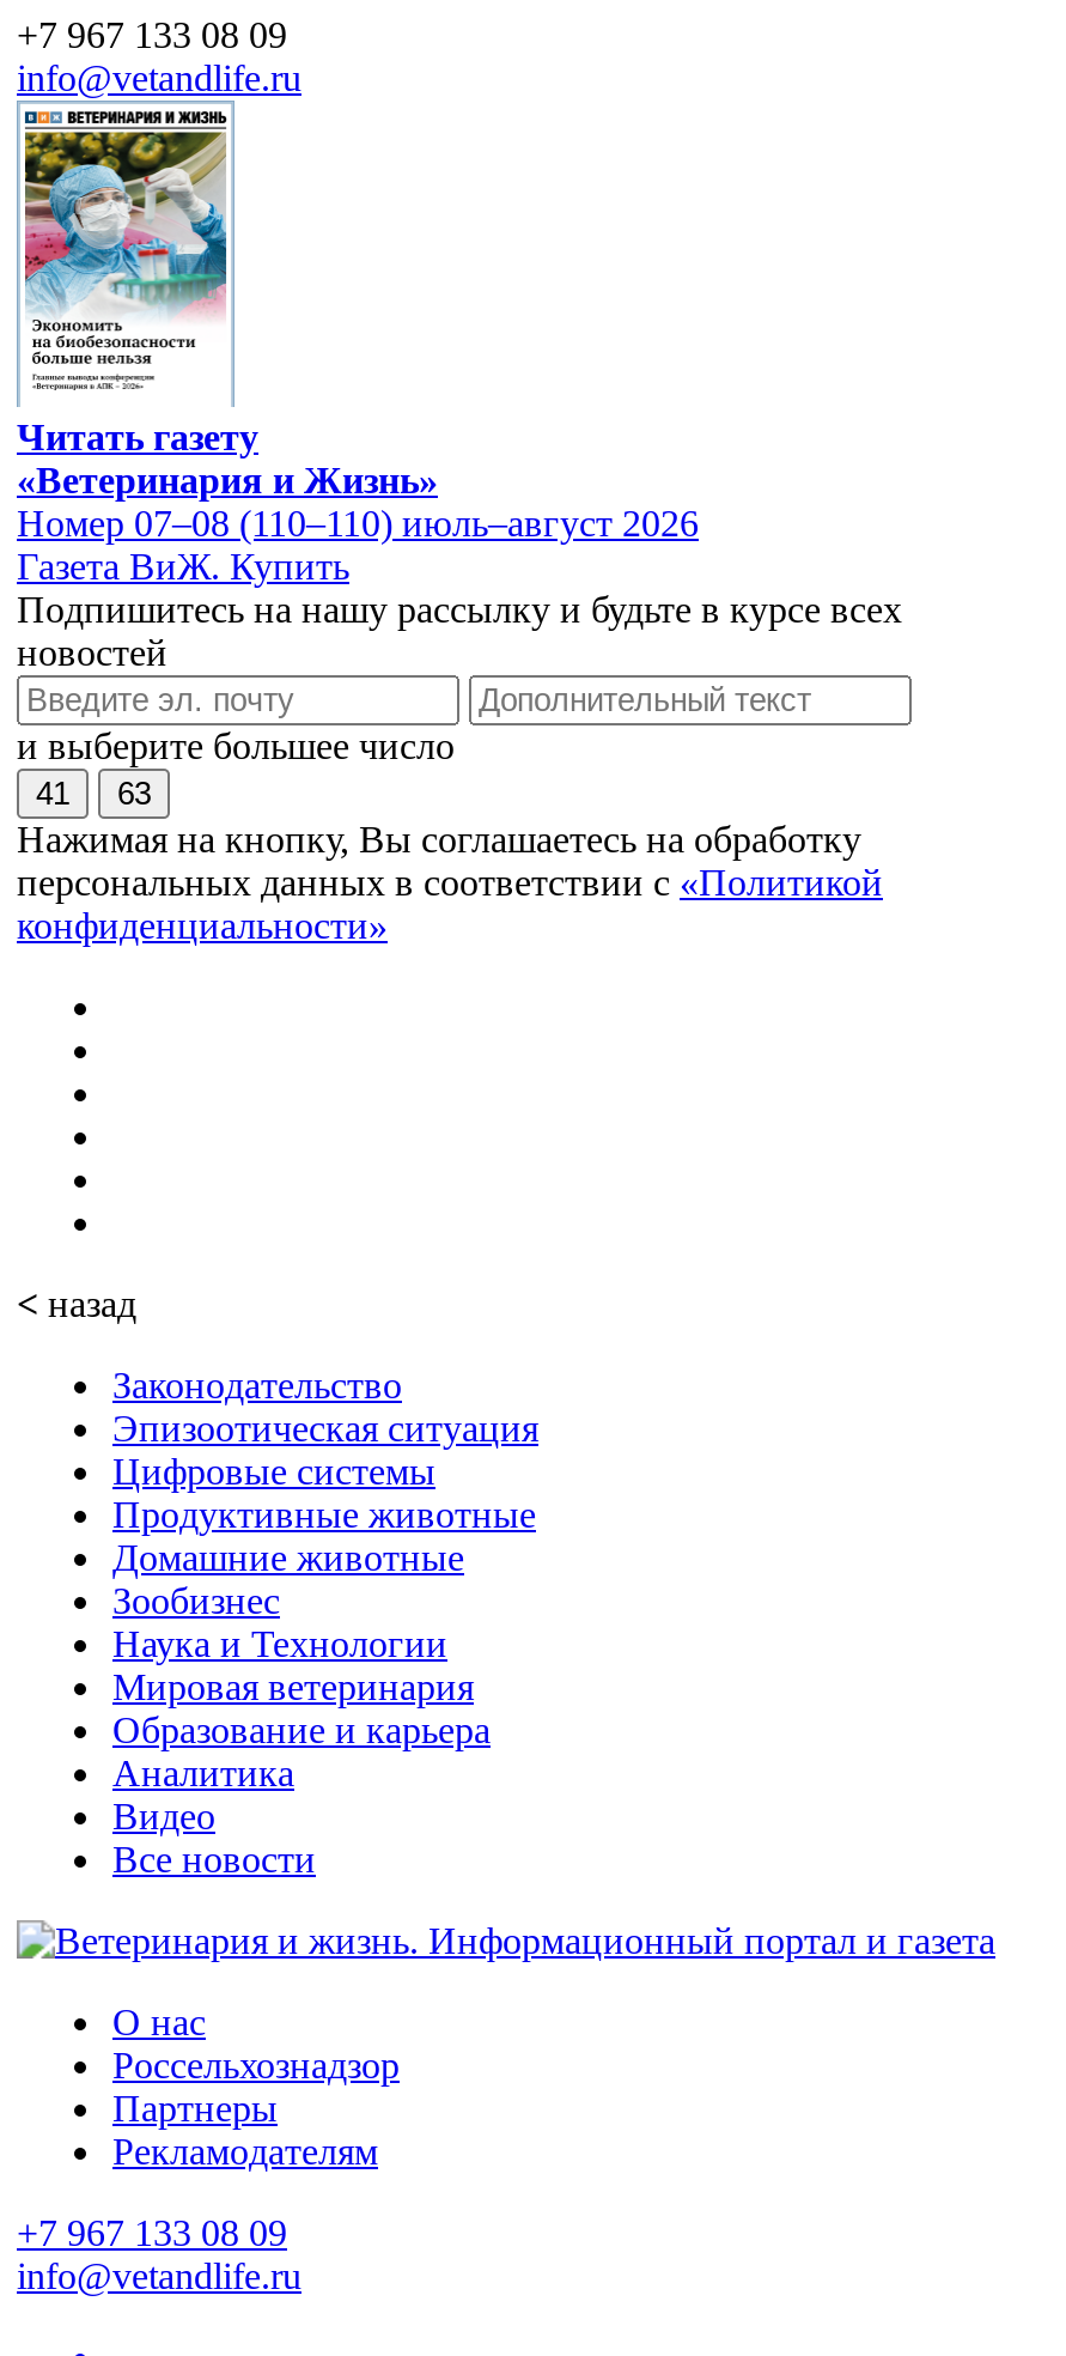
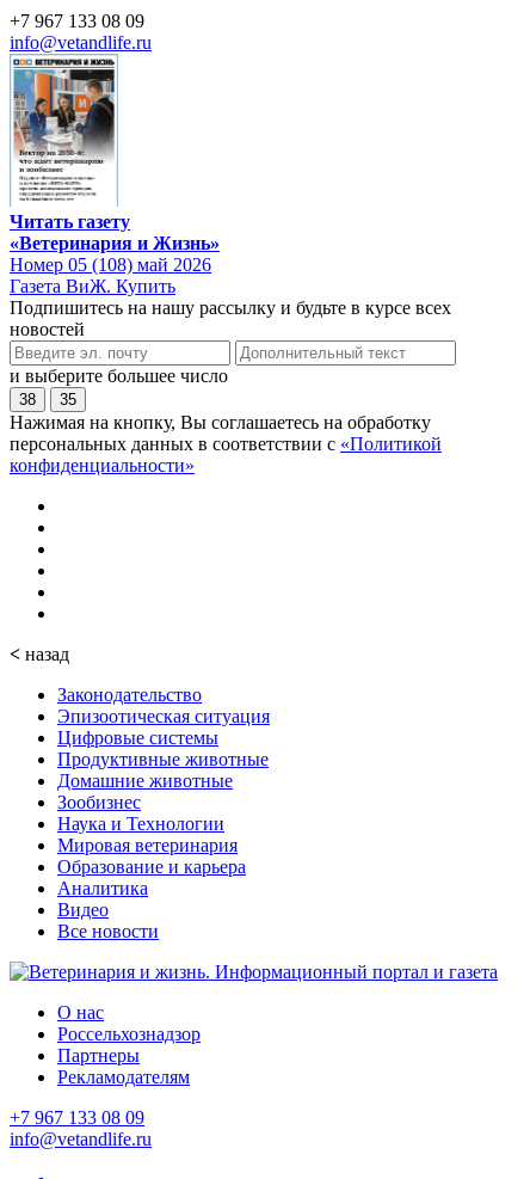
[22,129,230,395] [image] -> [13,68,116,202] [image]
[17,502,699,543] Номер 07–08 (110–110) июль–август 2026 -> [10,254,211,274] Номер 05 (108) май 2026
[36,775,69,811] 41 -> [19,390,36,408] 38
[117,775,151,811] 63 -> [60,390,76,408] 35

